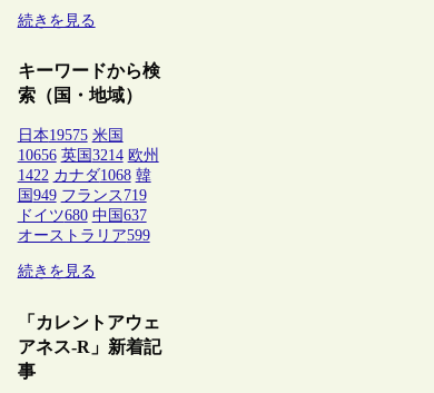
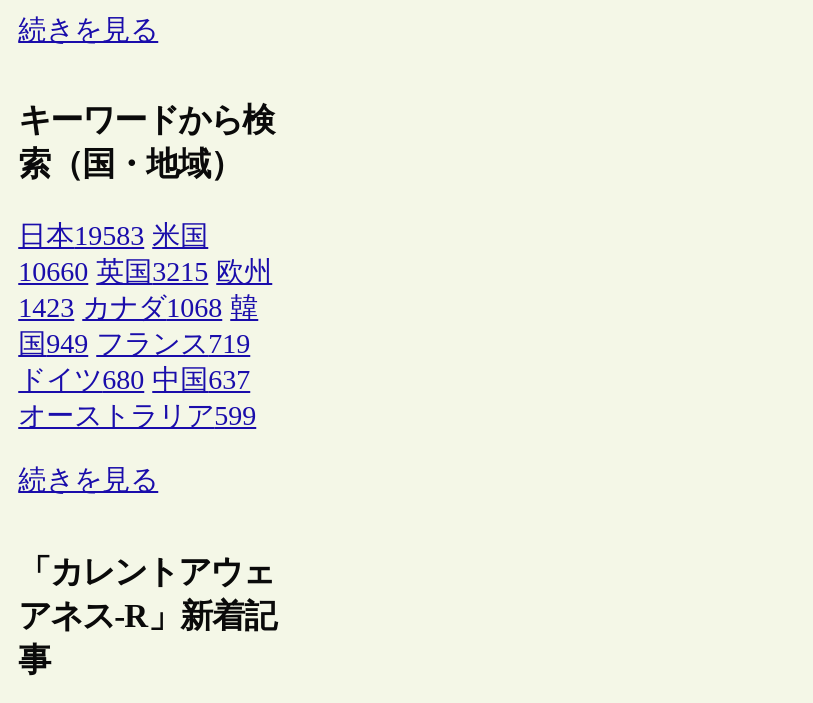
[17,127,123,144] 日本19575 米国 -> [18,222,208,252] 日本19583 米国
[17,147,159,164] 10656 英国3214 欧州 -> [18,258,272,288] 10660 英国3215 欧州
[17,167,151,184] 1422 カナダ1068 韓 -> [18,294,258,324] 1423 カナダ1068 韓

